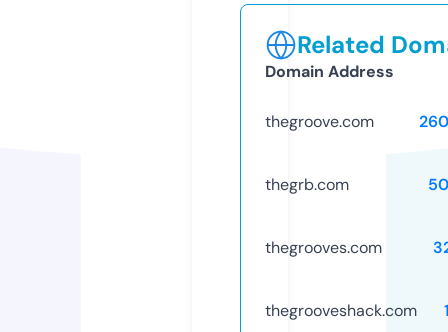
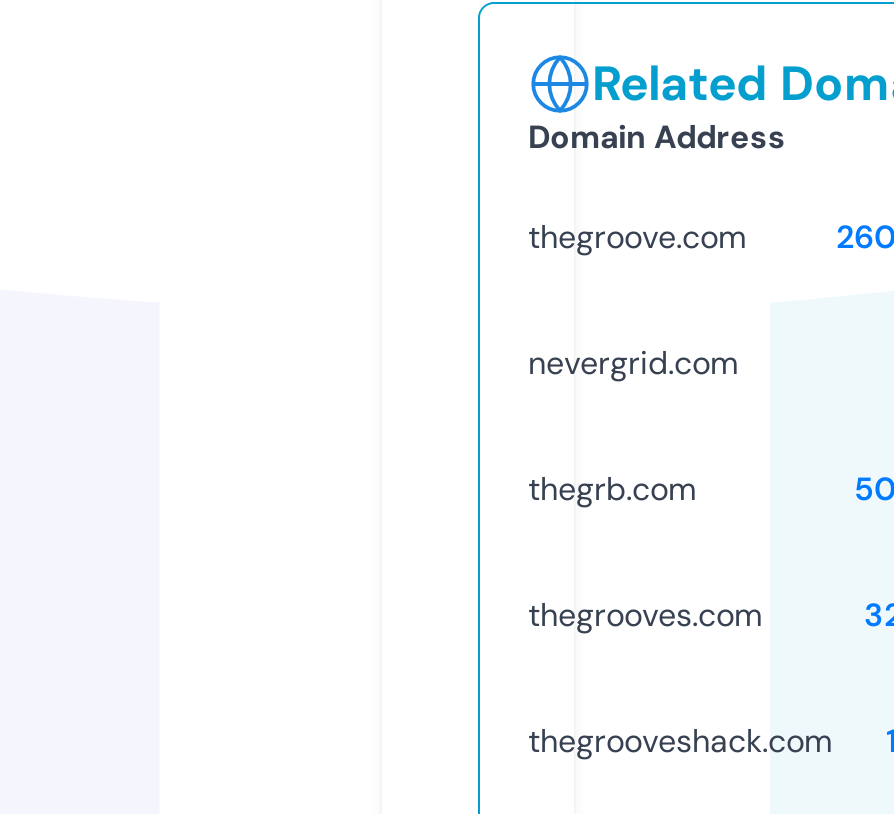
none -> [528,342,738,384] nevergrid.com

